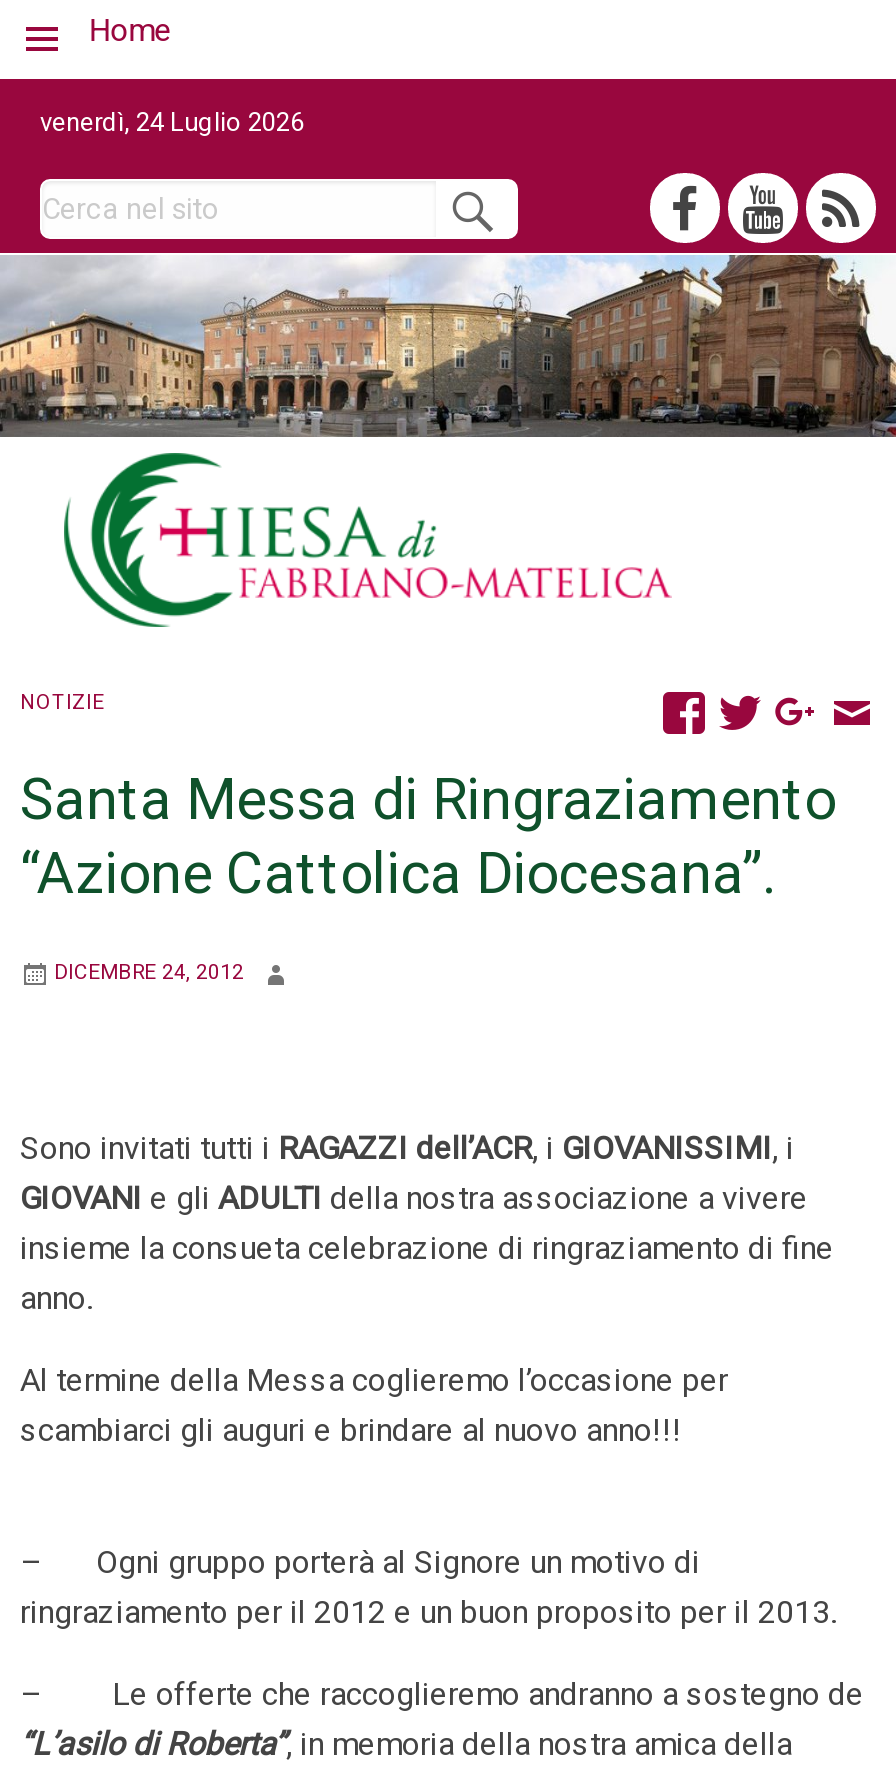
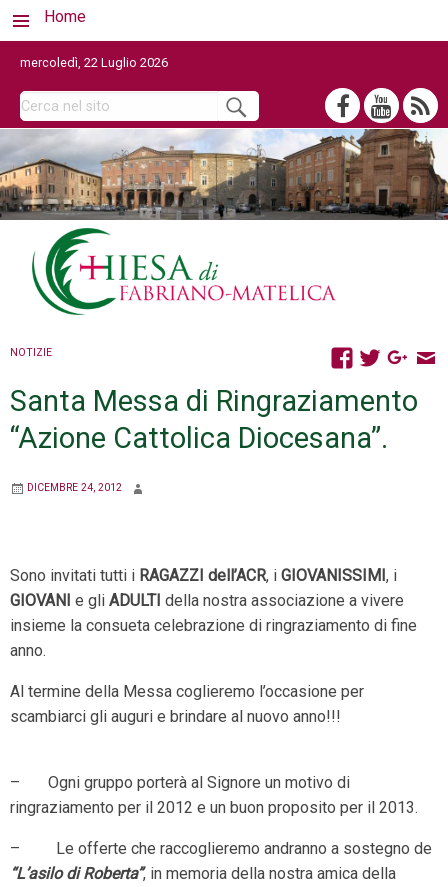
[40,107,304,137] venerdì, 24 Luglio 2026 -> [20,55,168,70] mercoledì, 22 Luglio 2026

